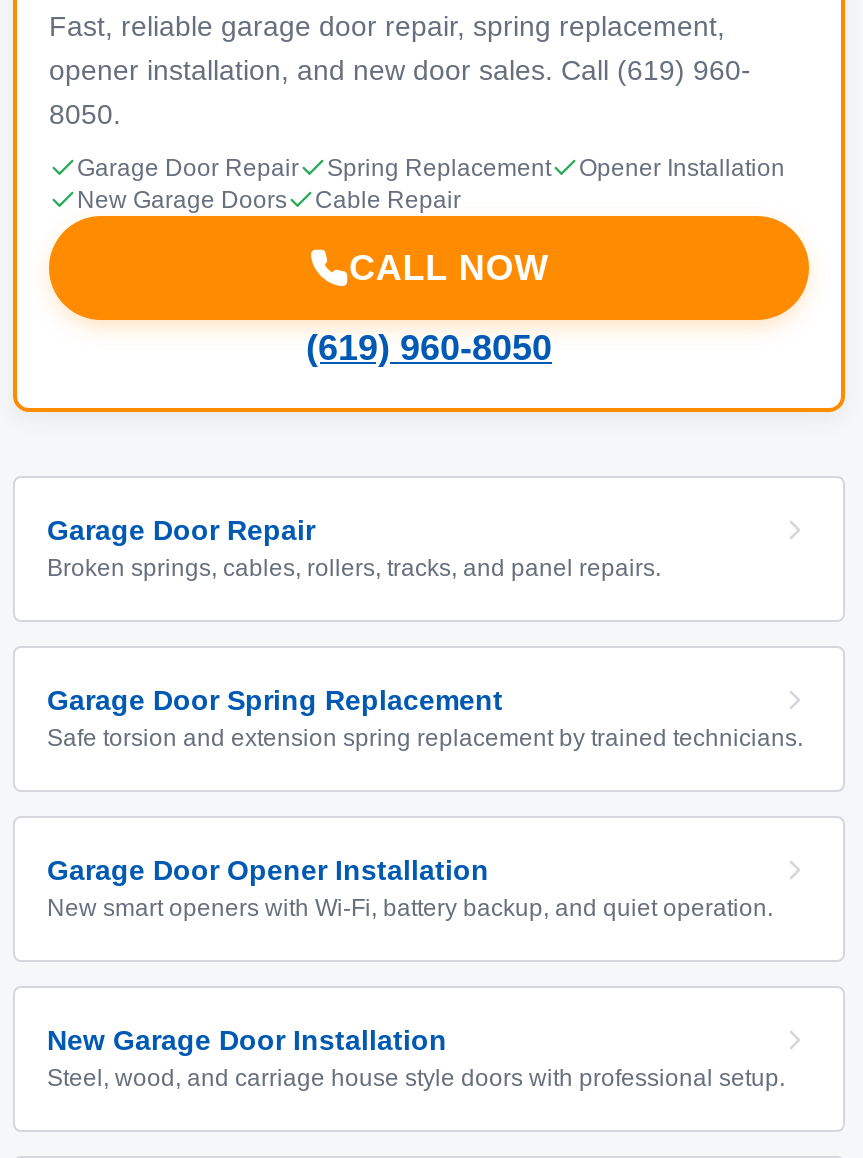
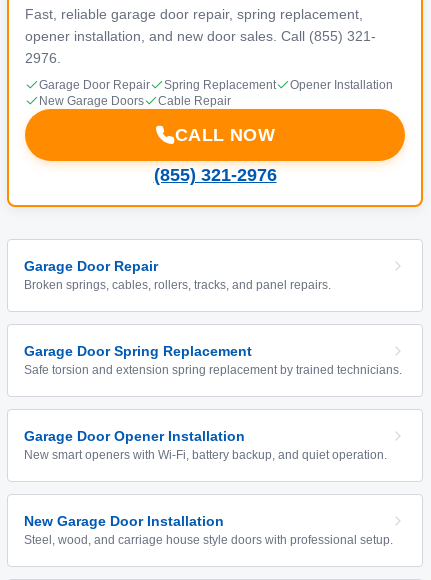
[49,54,751,86] opener installation, and new door sales. Call (619) 960- -> [25,28,376,44] opener installation, and new door sales. Call (855) 321-
[49,98,121,130] 8050. -> [25,50,61,66] 2976.
[306,328,552,368] (619) 960-8050 -> [153,165,276,185] (855) 321-2976

